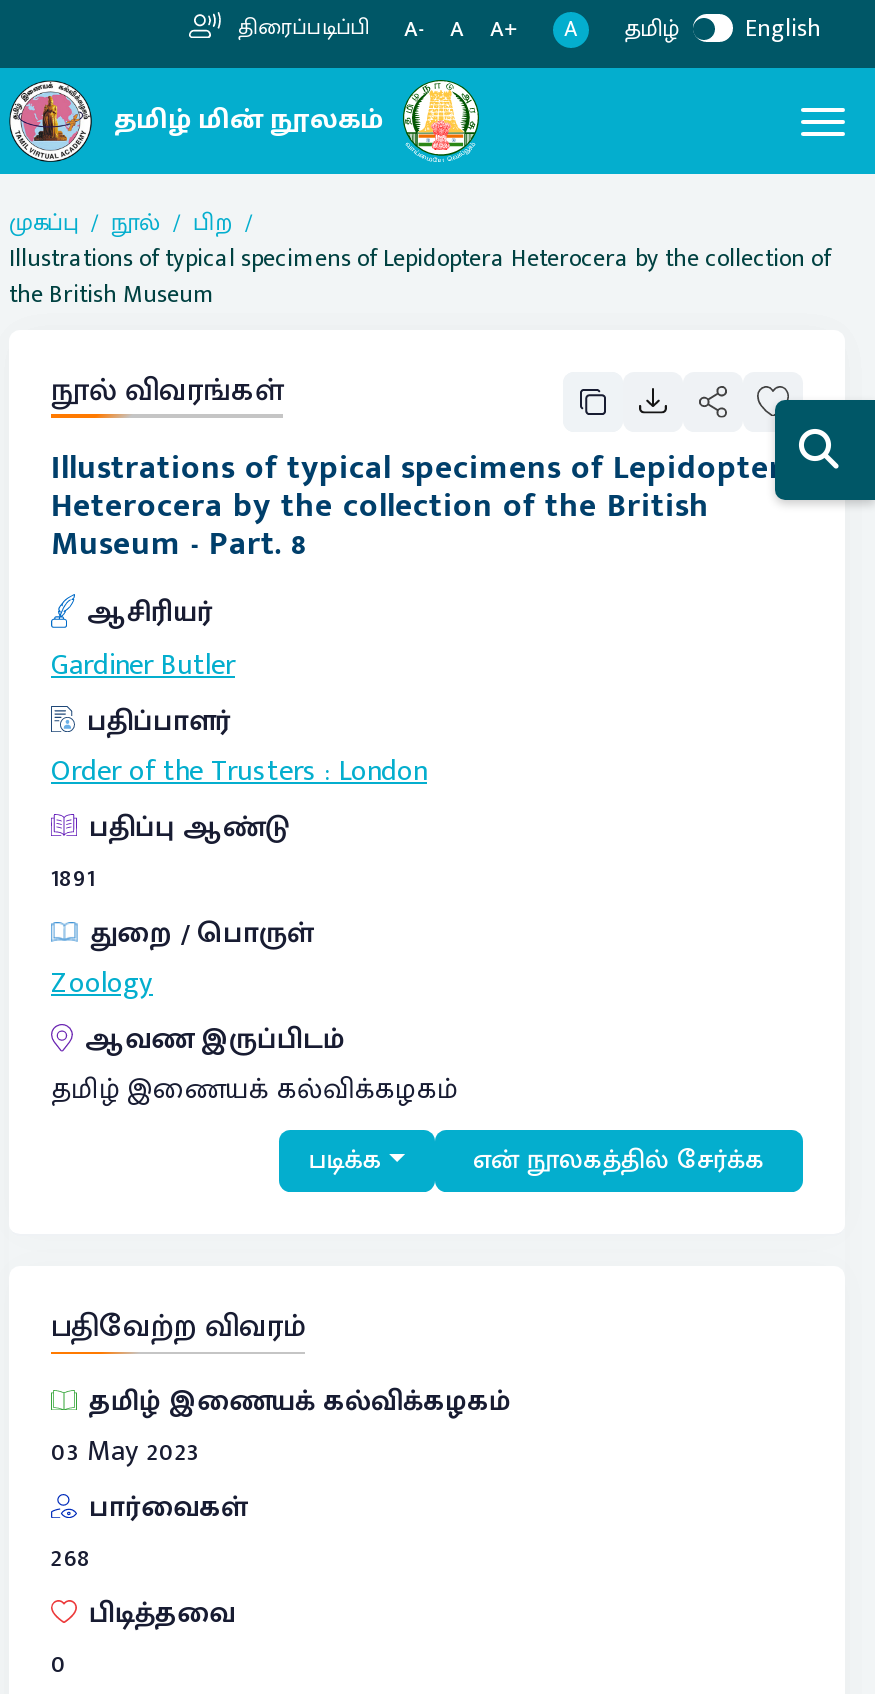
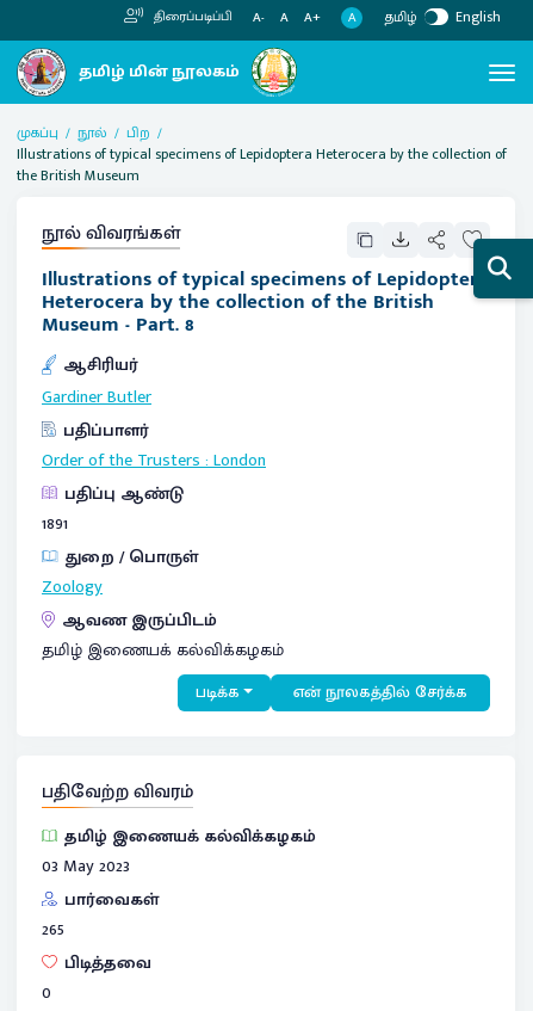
[51,1534,91,1582] 268 -> [42,916,64,944] 265

